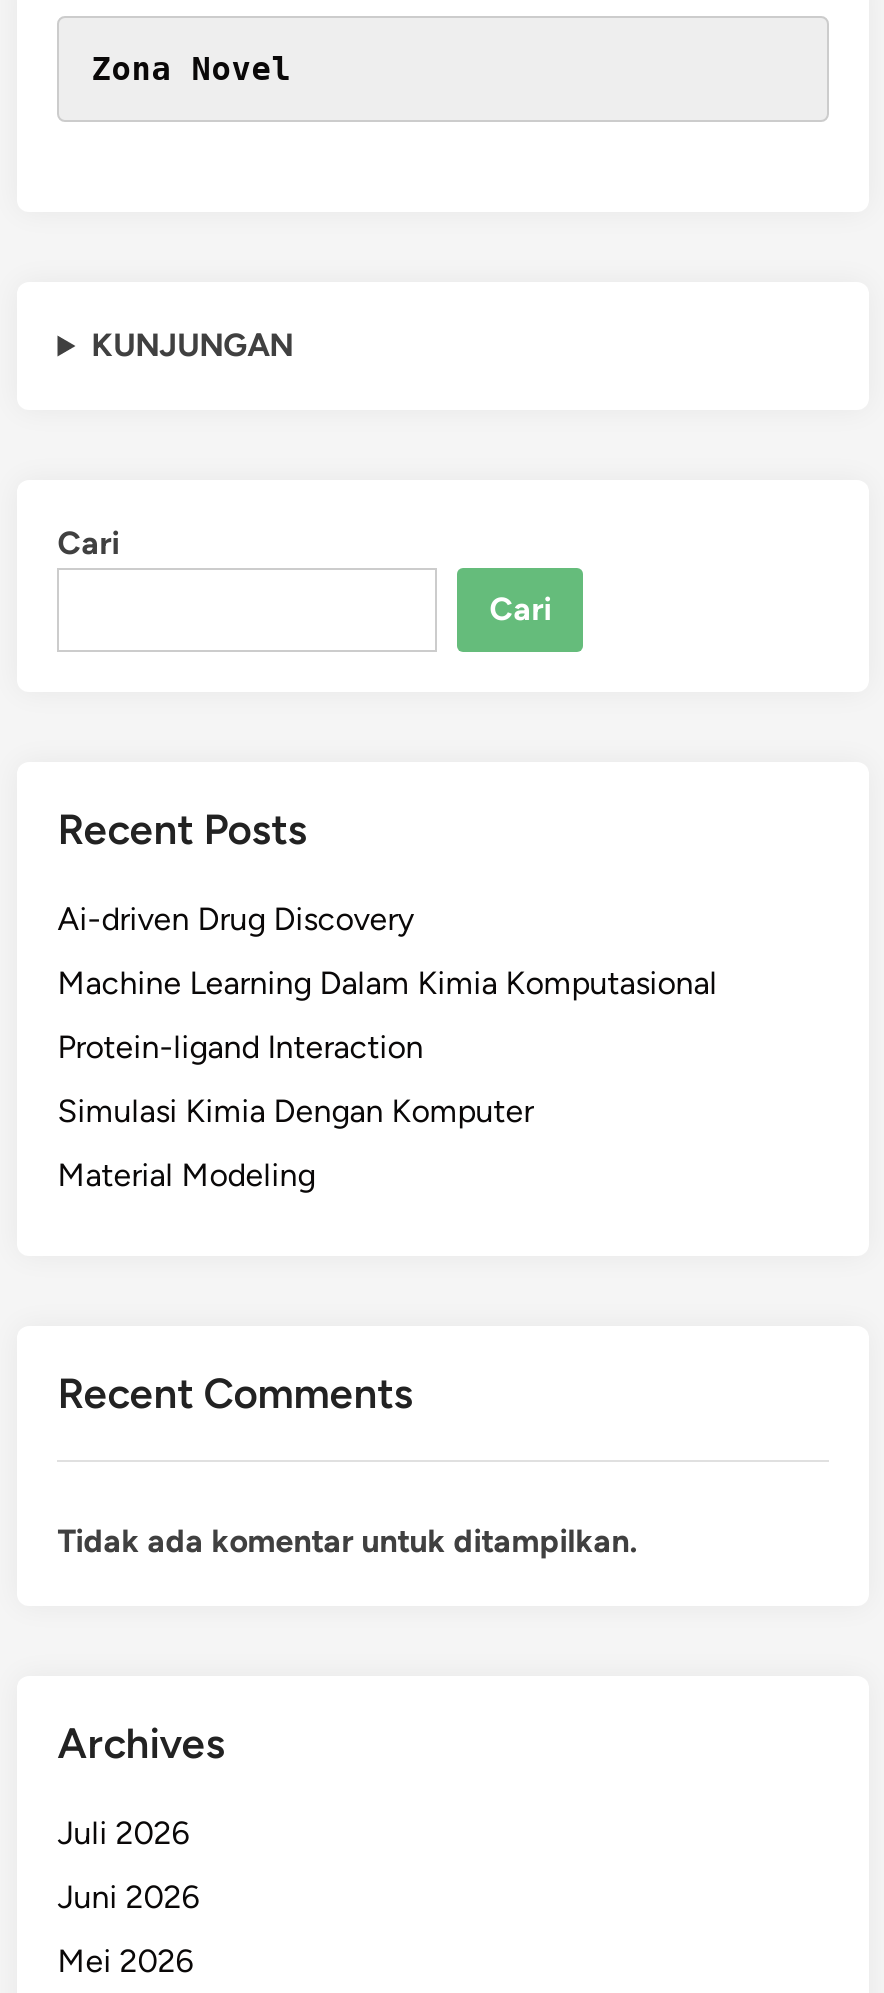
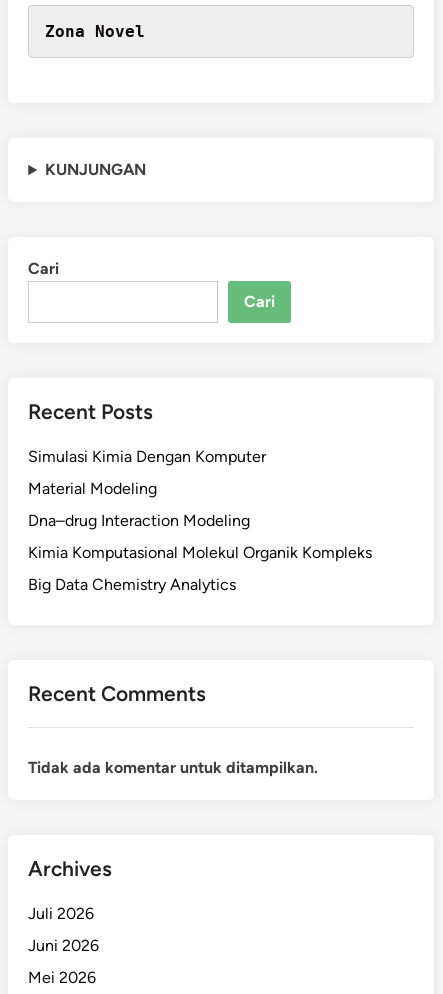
[57,901,717,1067] Ai-driven Drug Discovery | Machine Learning Dalam Kimia Komputasional | Protein-ligand Interaction -> none
moved [57,1093,533,1195] -> [28,447,266,498]: Simulasi Kimia Dengan Komputer | Material Modeling
none -> [28,511,372,594] Dna–drug Interaction Modeling | Kimia Komputasional Molekul Organik Kompleks | Big Data Chemistry Analytics

